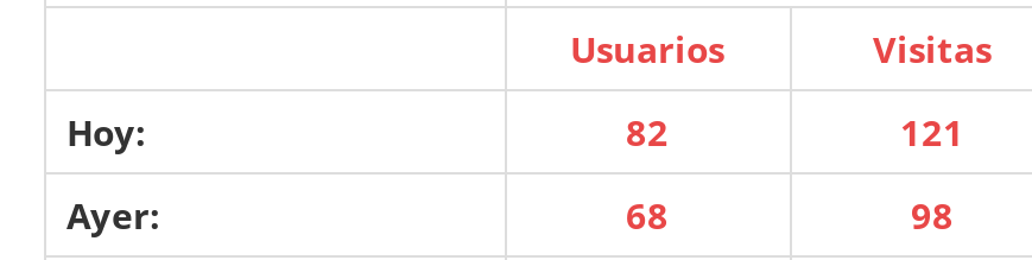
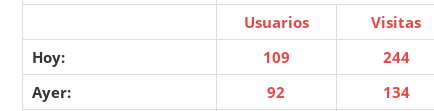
[626,107,669,155] 82 -> [262,47,289,67] 109
[900,107,964,155] 121 -> [382,47,409,67] 244
[626,190,669,238] 68 -> [267,82,285,102] 92
[911,190,954,238] 98 -> [382,82,409,102] 134

